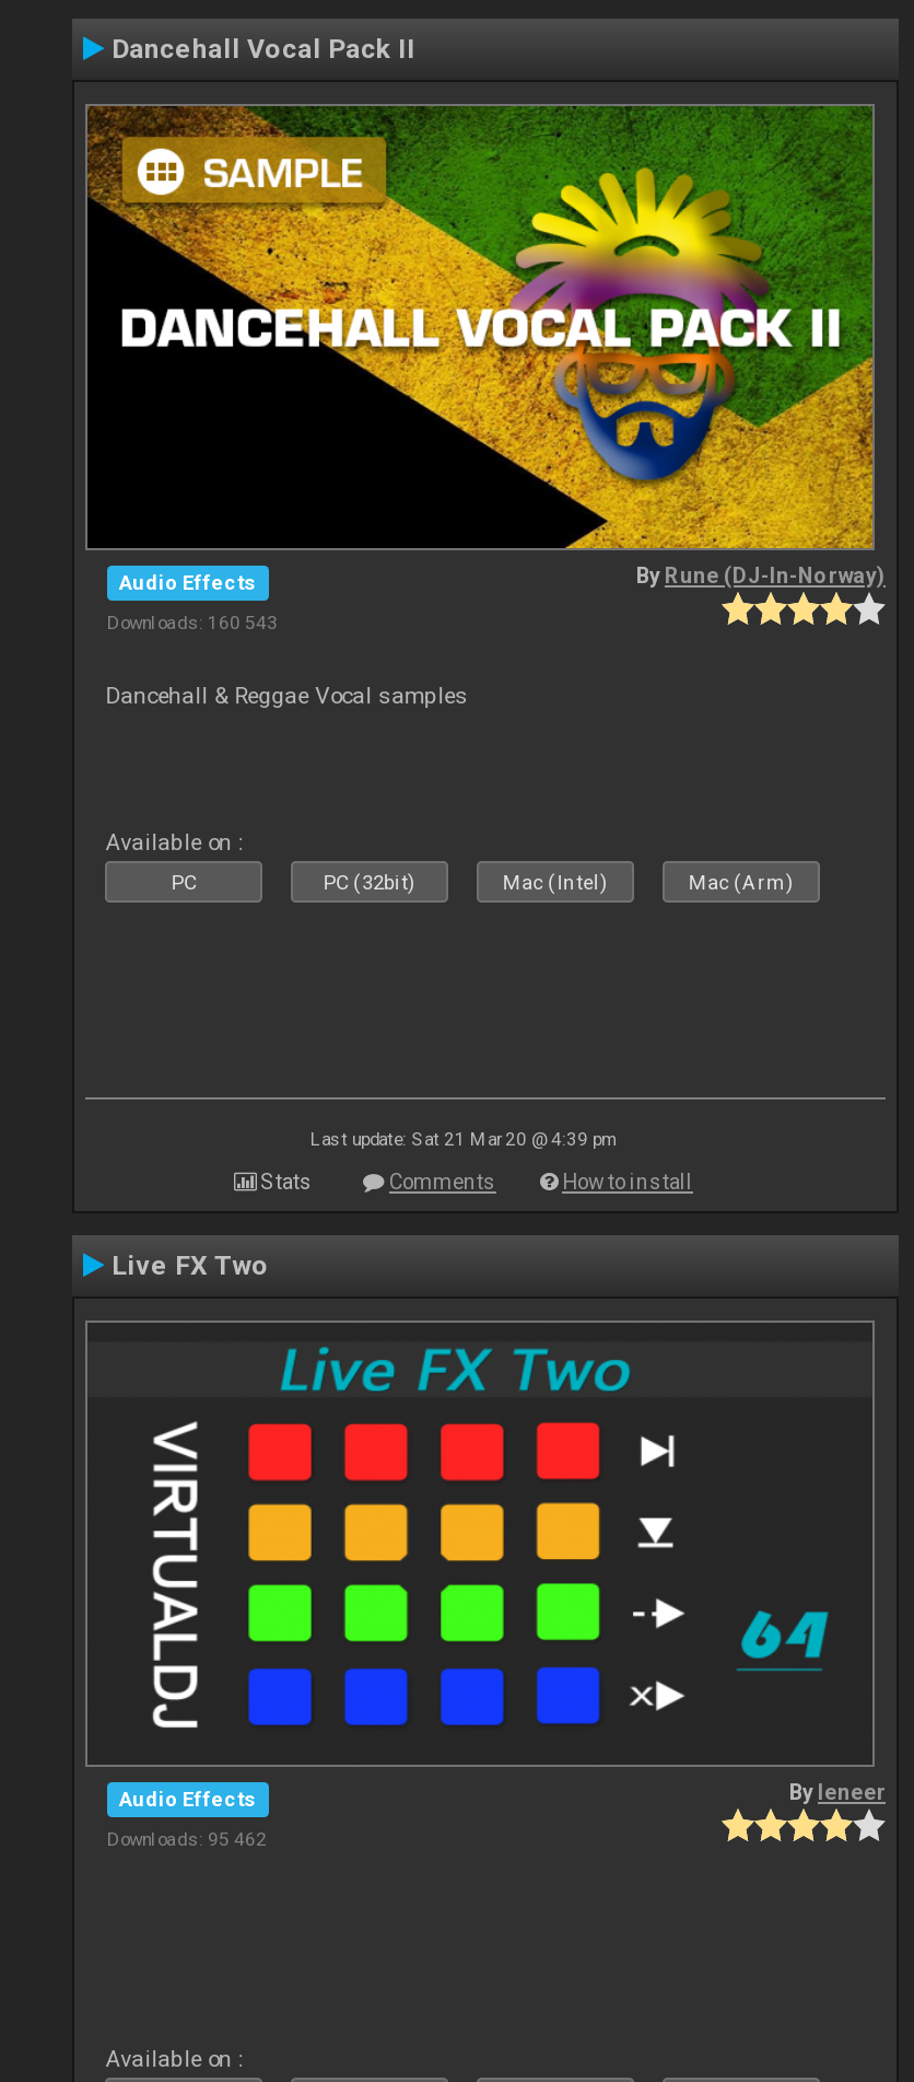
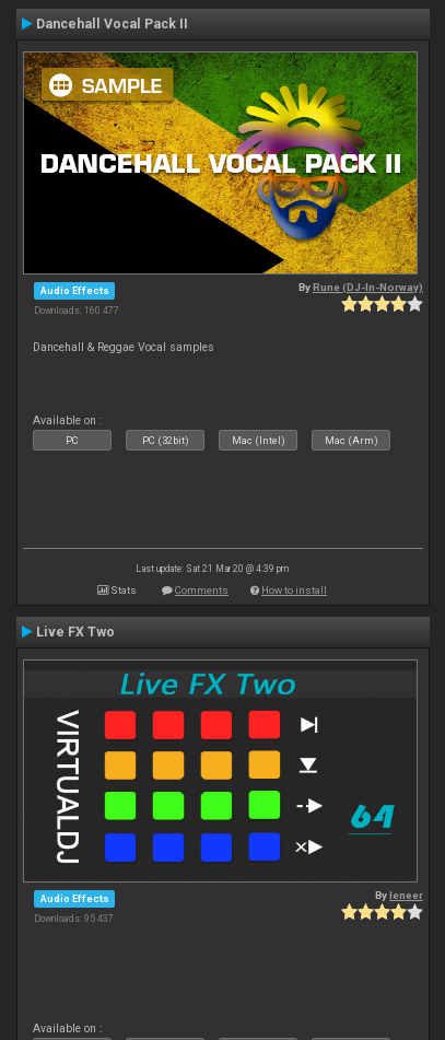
[107,611,278,633] Downloads: 160 543 -> [34,305,119,316] Downloads: 160 477
[107,1828,267,1849] Downloads: 95 462 -> [34,913,114,924] Downloads: 95 437

